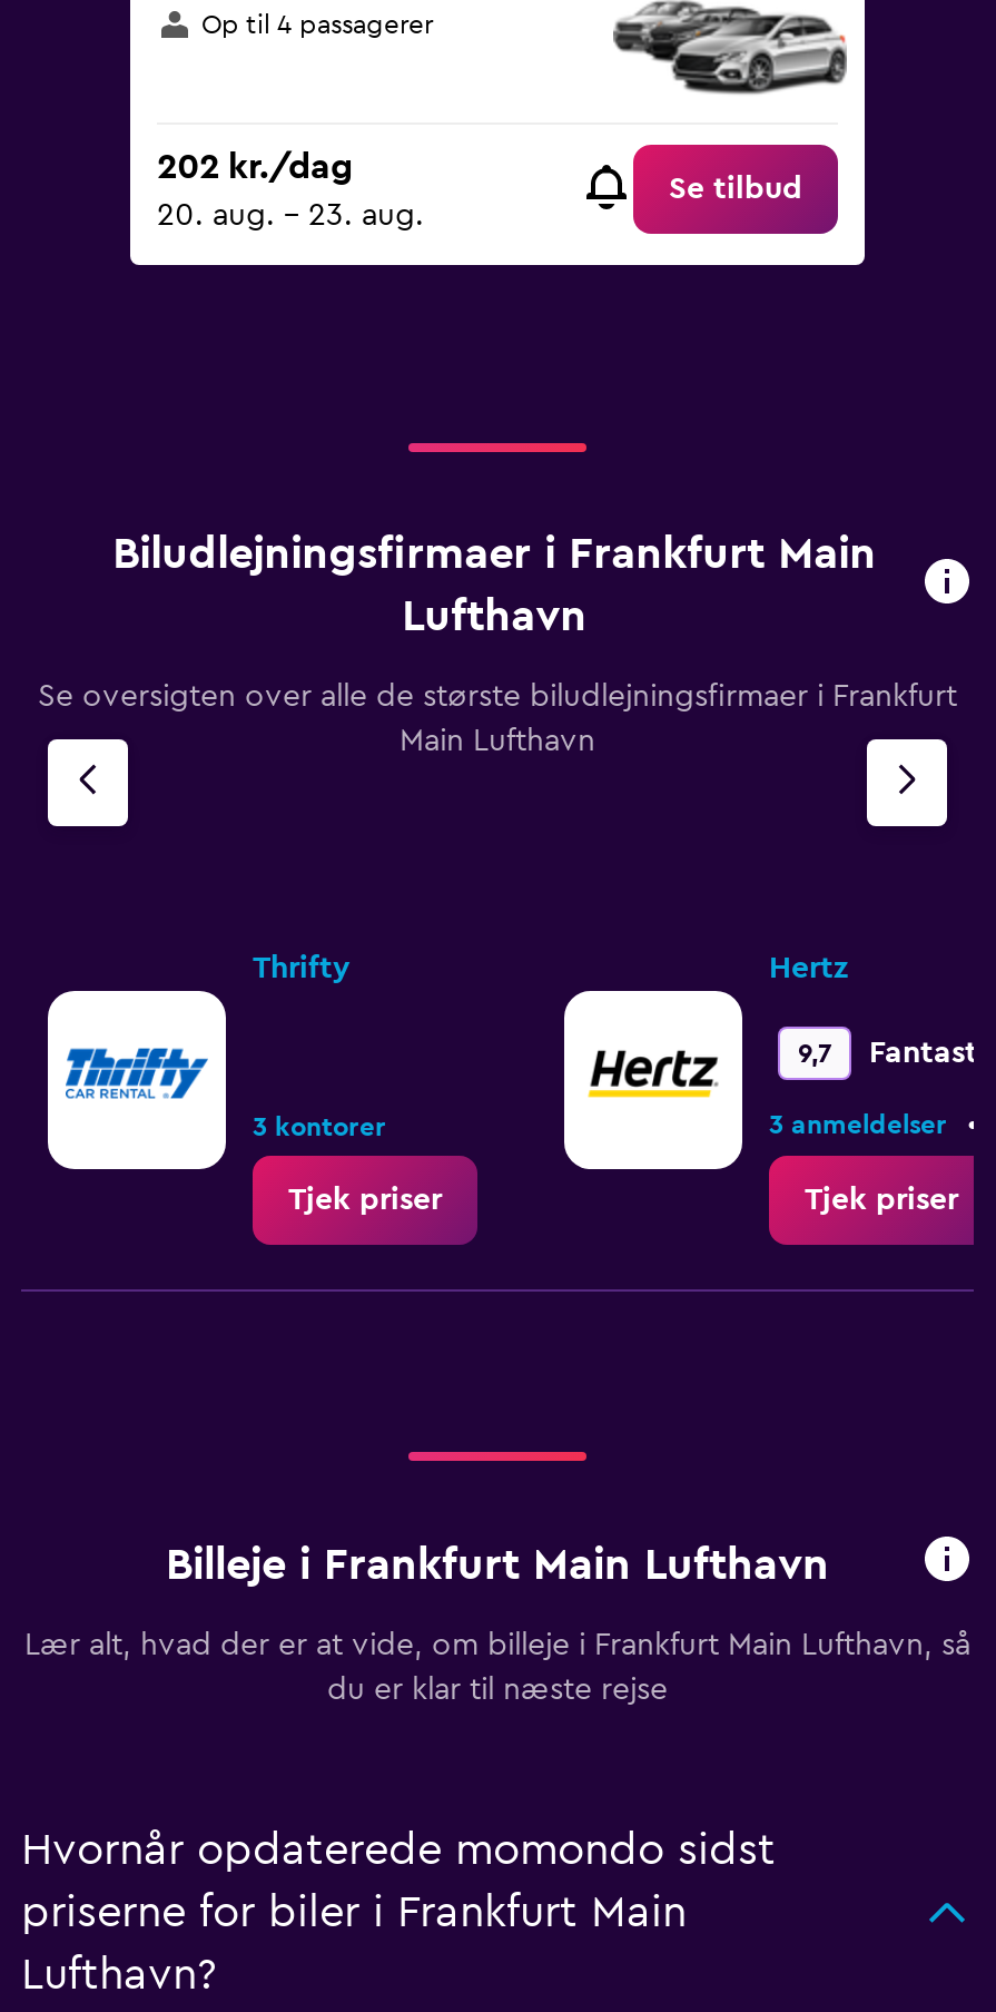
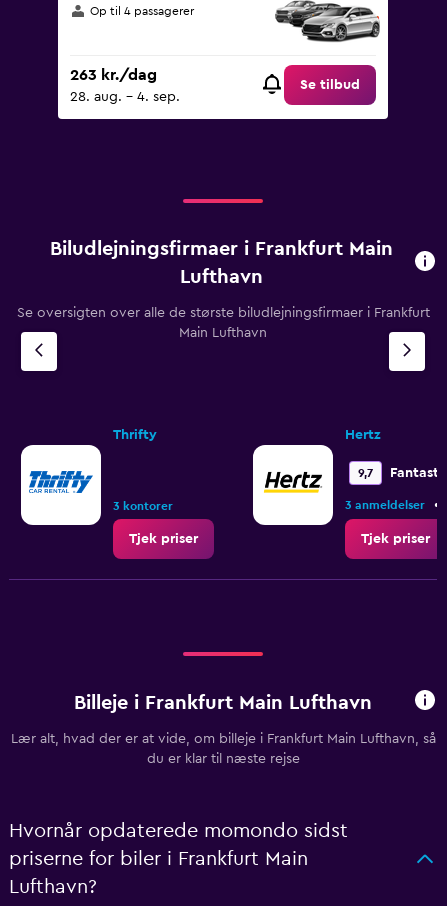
[157,150,353,186] 202 kr./dag -> [70,67,157,83] 263 kr./dag
[157,201,424,232] 20. aug. - 23. aug. -> [70,90,180,104] 28. aug. - 4. sep.

